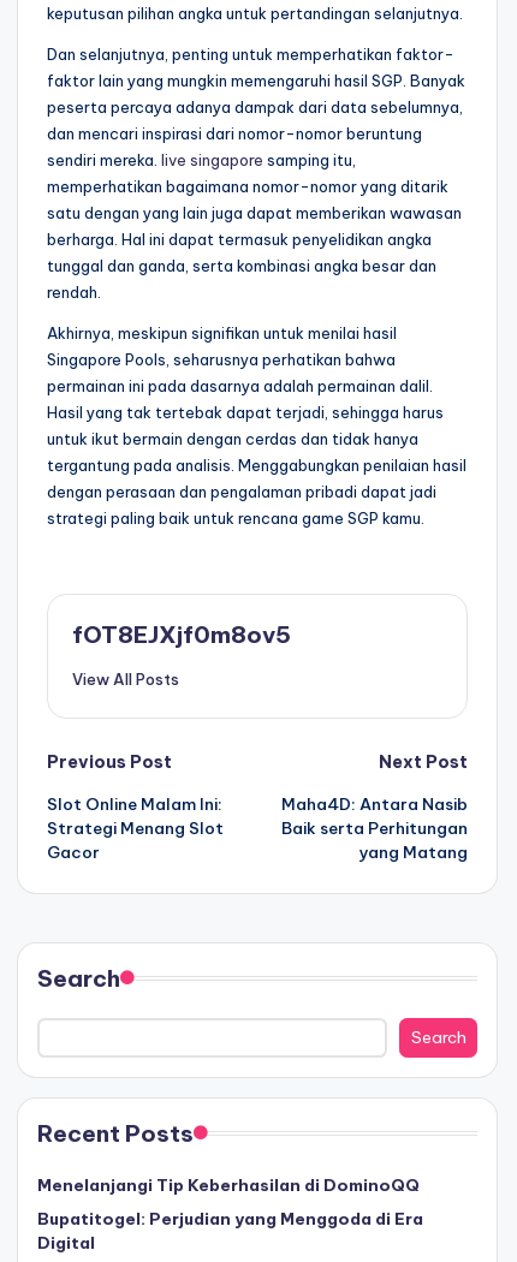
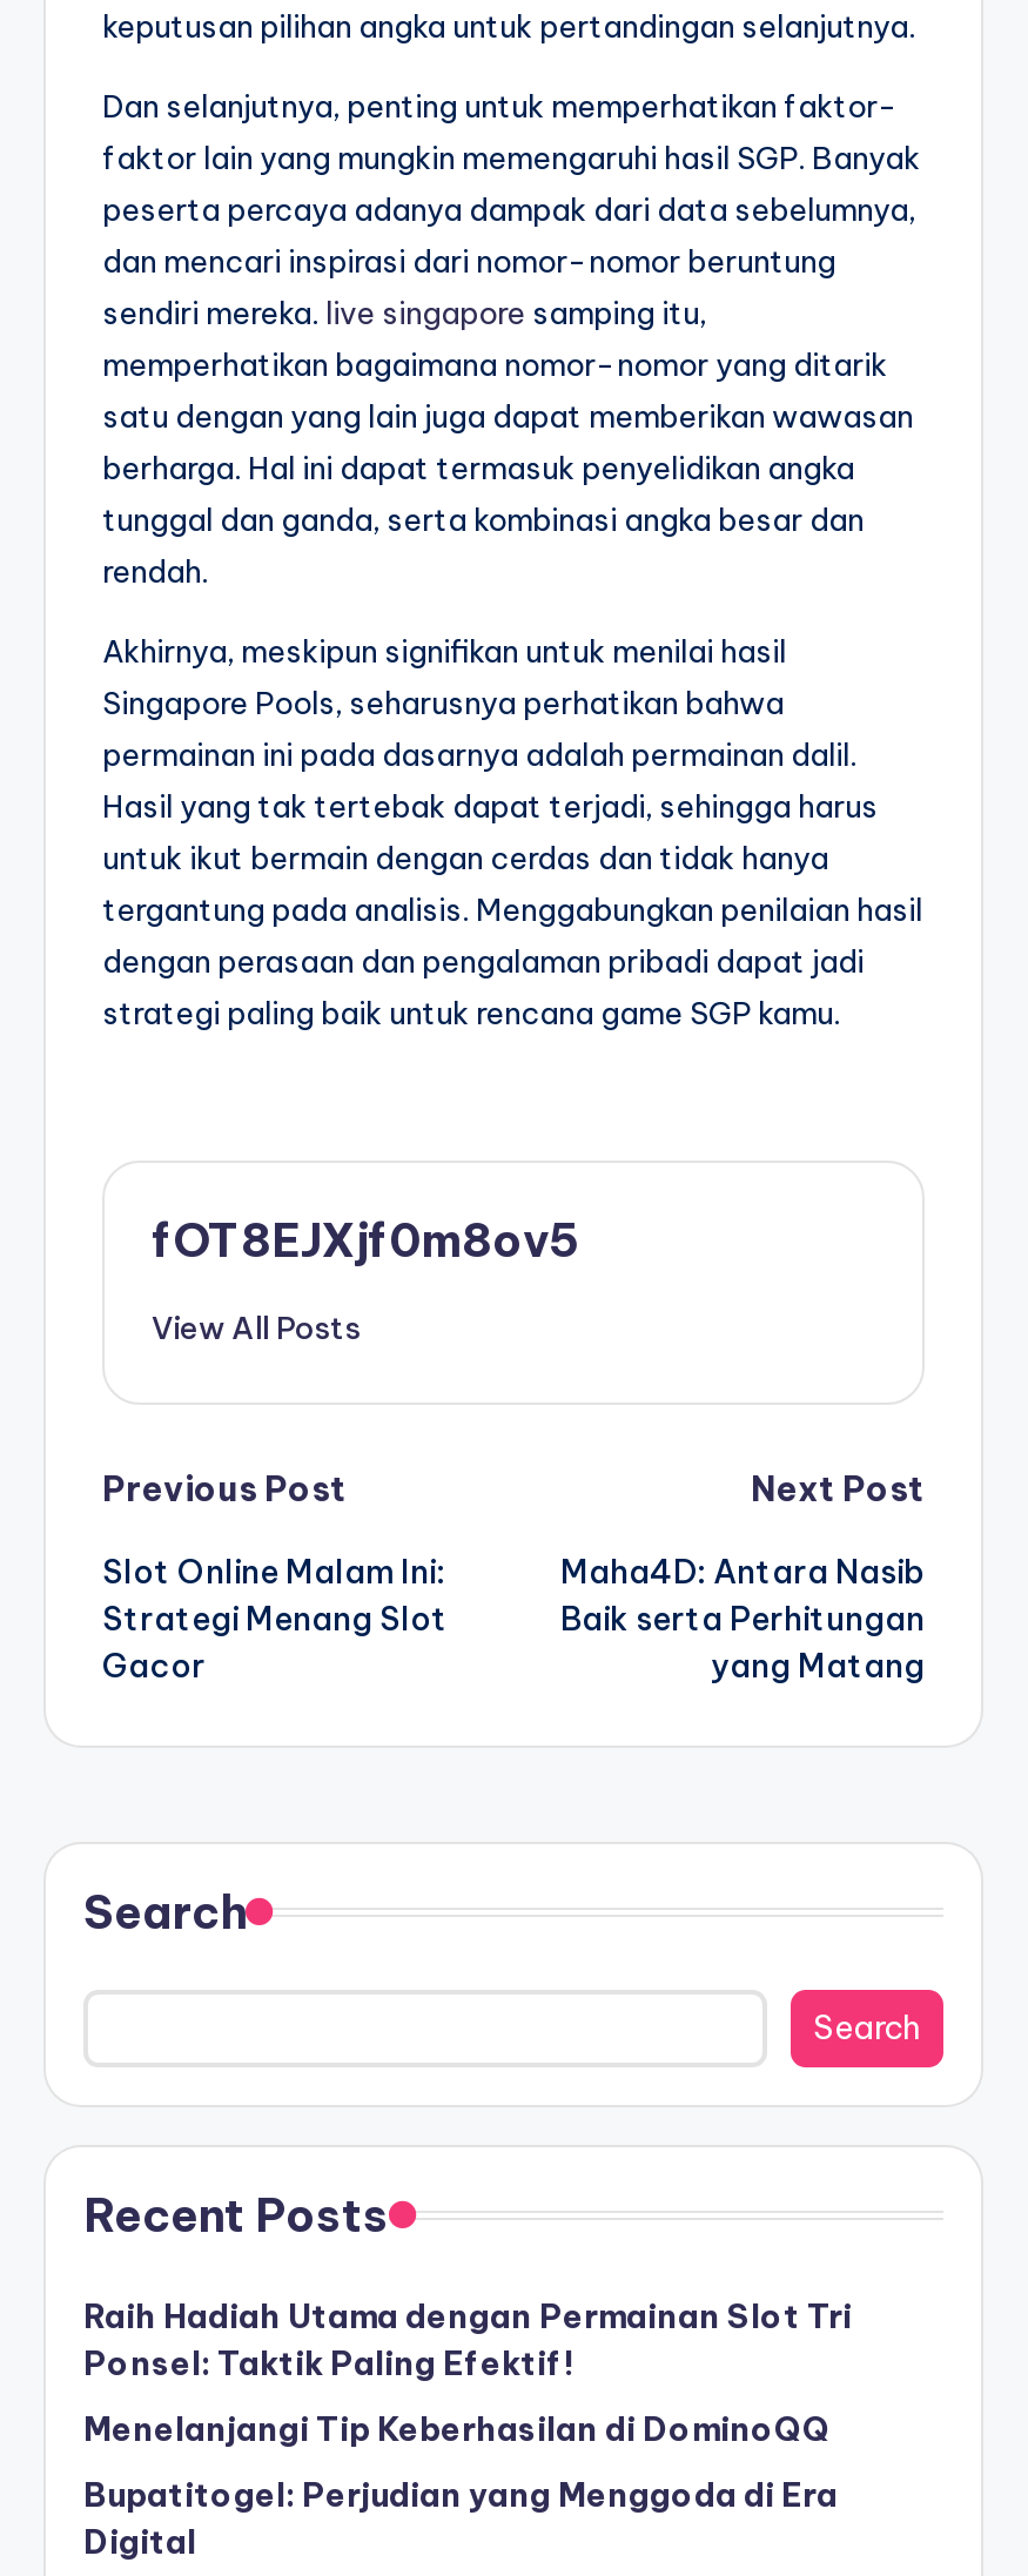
none -> [83,2296,852,2385] Raih Hadiah Utama dengan Permainan Slot Tri | Ponsel: Taktik Paling Efektif!

